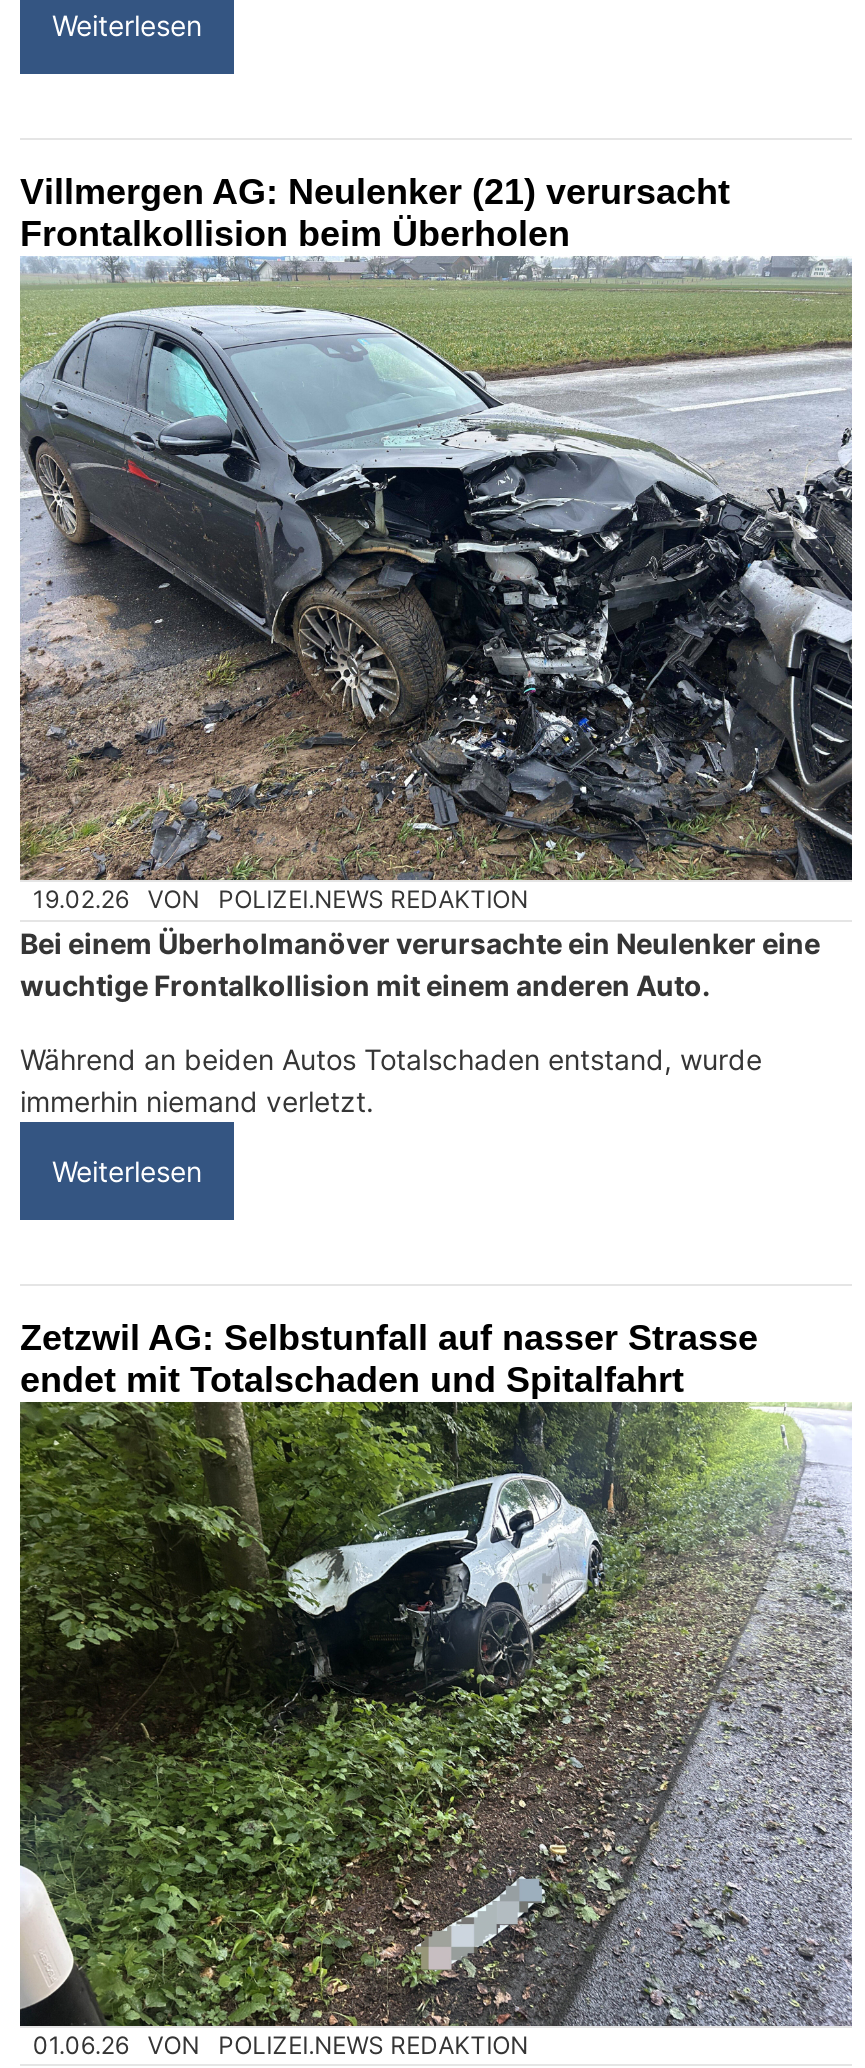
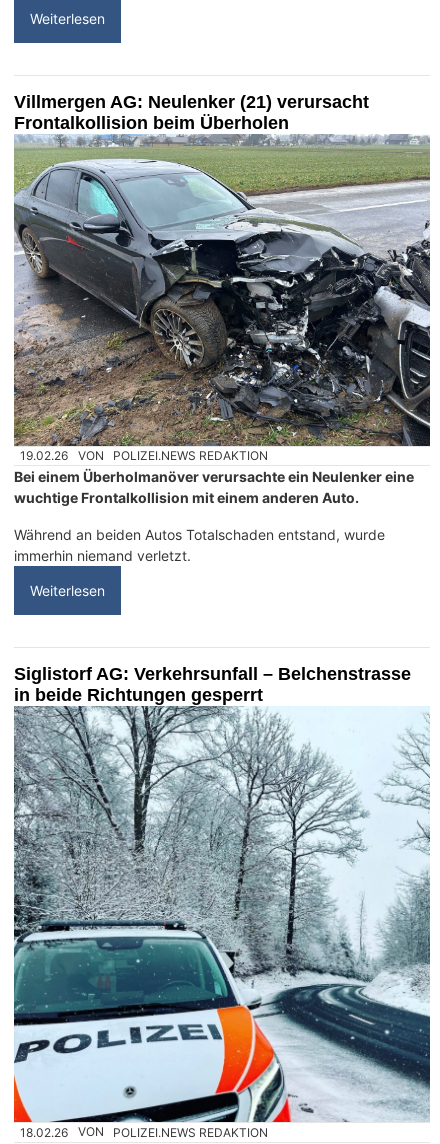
[20,1317,758,1399] Zetzwil AG: Selbstunfall auf nasser Strasse | endet mit Totalschaden und Spitalfahrt -> [14,664,411,705] Siglistorf AG: Verkehrsunfall – Belchenstrasse | in beide Richtungen gesperrt
[18,1400,852,2059] [image] | 01.06.26 VON POLIZEI.NEWS REDAKTION -> [13,708,430,1140] [image] | 18.02.26 VON POLIZEI.NEWS REDAKTION

